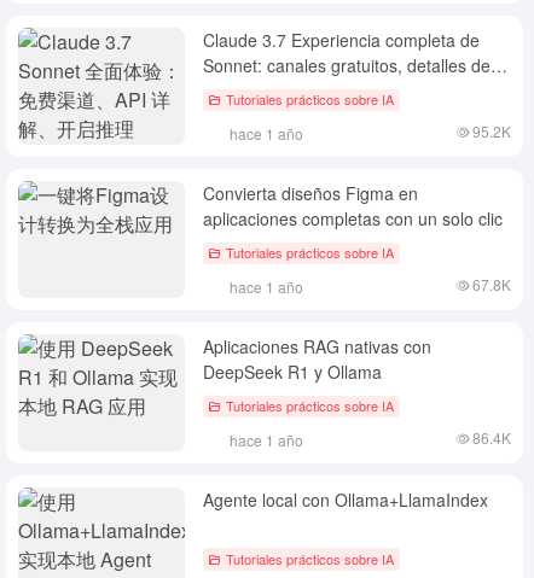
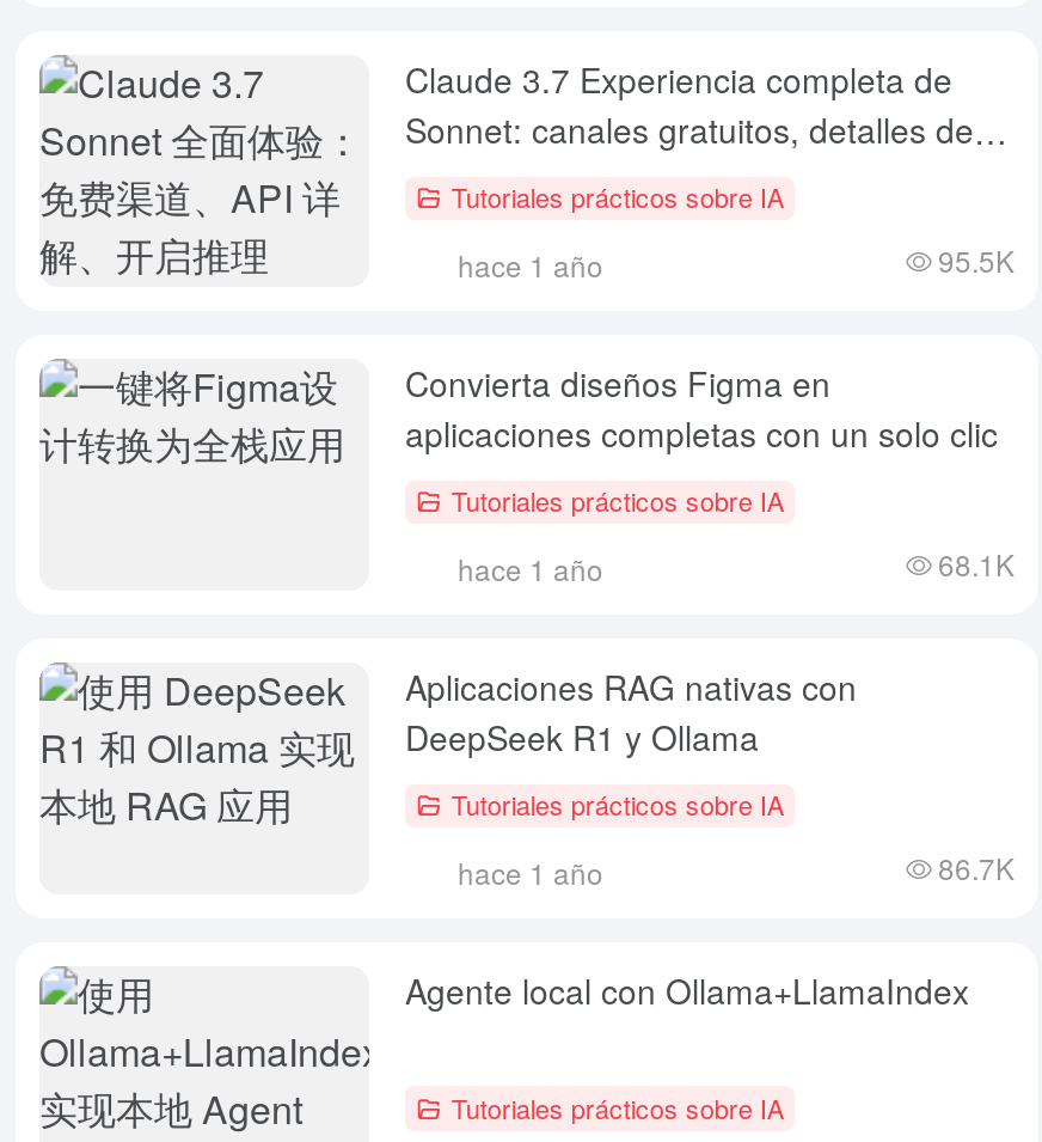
[472,121,511,142] 95.2K -> [938,240,1015,281] 95.5K
[472,274,511,295] 67.8K -> [938,544,1015,585] 68.1K
[472,428,511,448] 86.4K -> [938,848,1015,888] 86.7K

